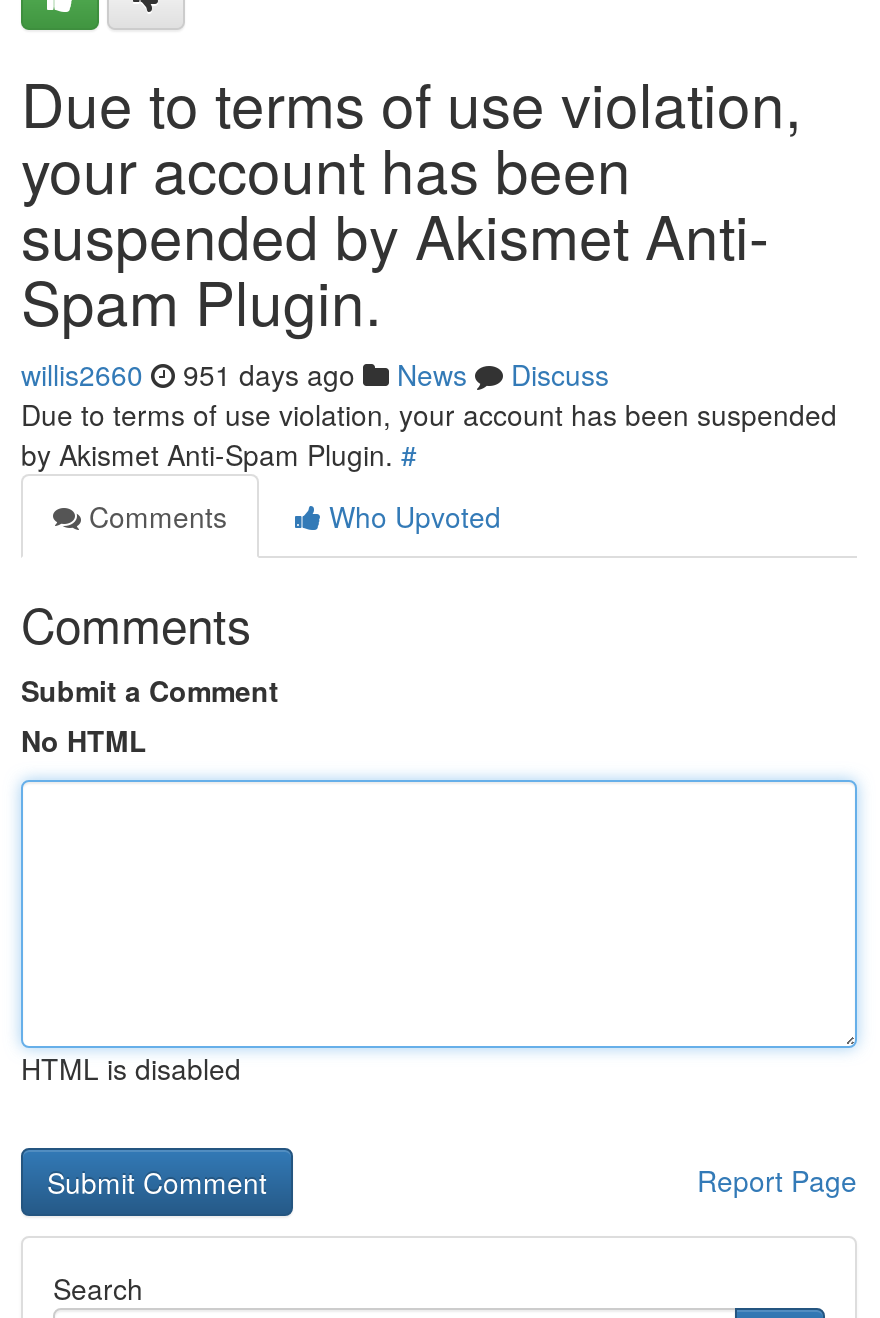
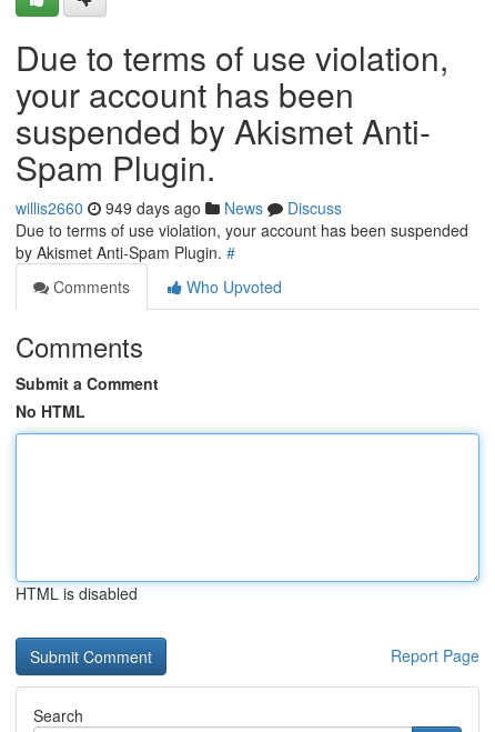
[21,354,609,394] willis2660 951 days ago News Discuss -> [16,197,342,219] willis2660 949 days ago News Discuss

